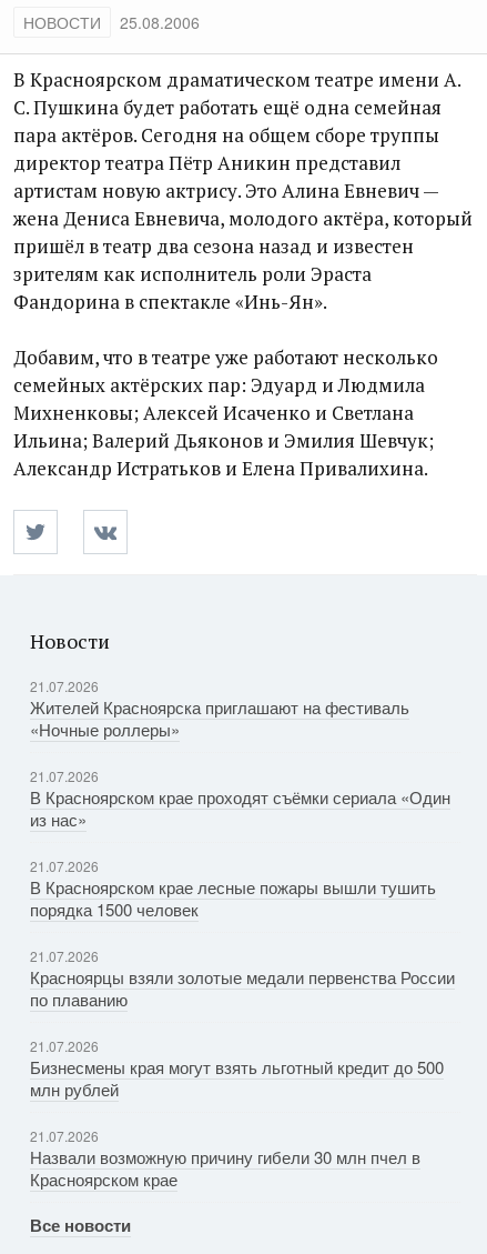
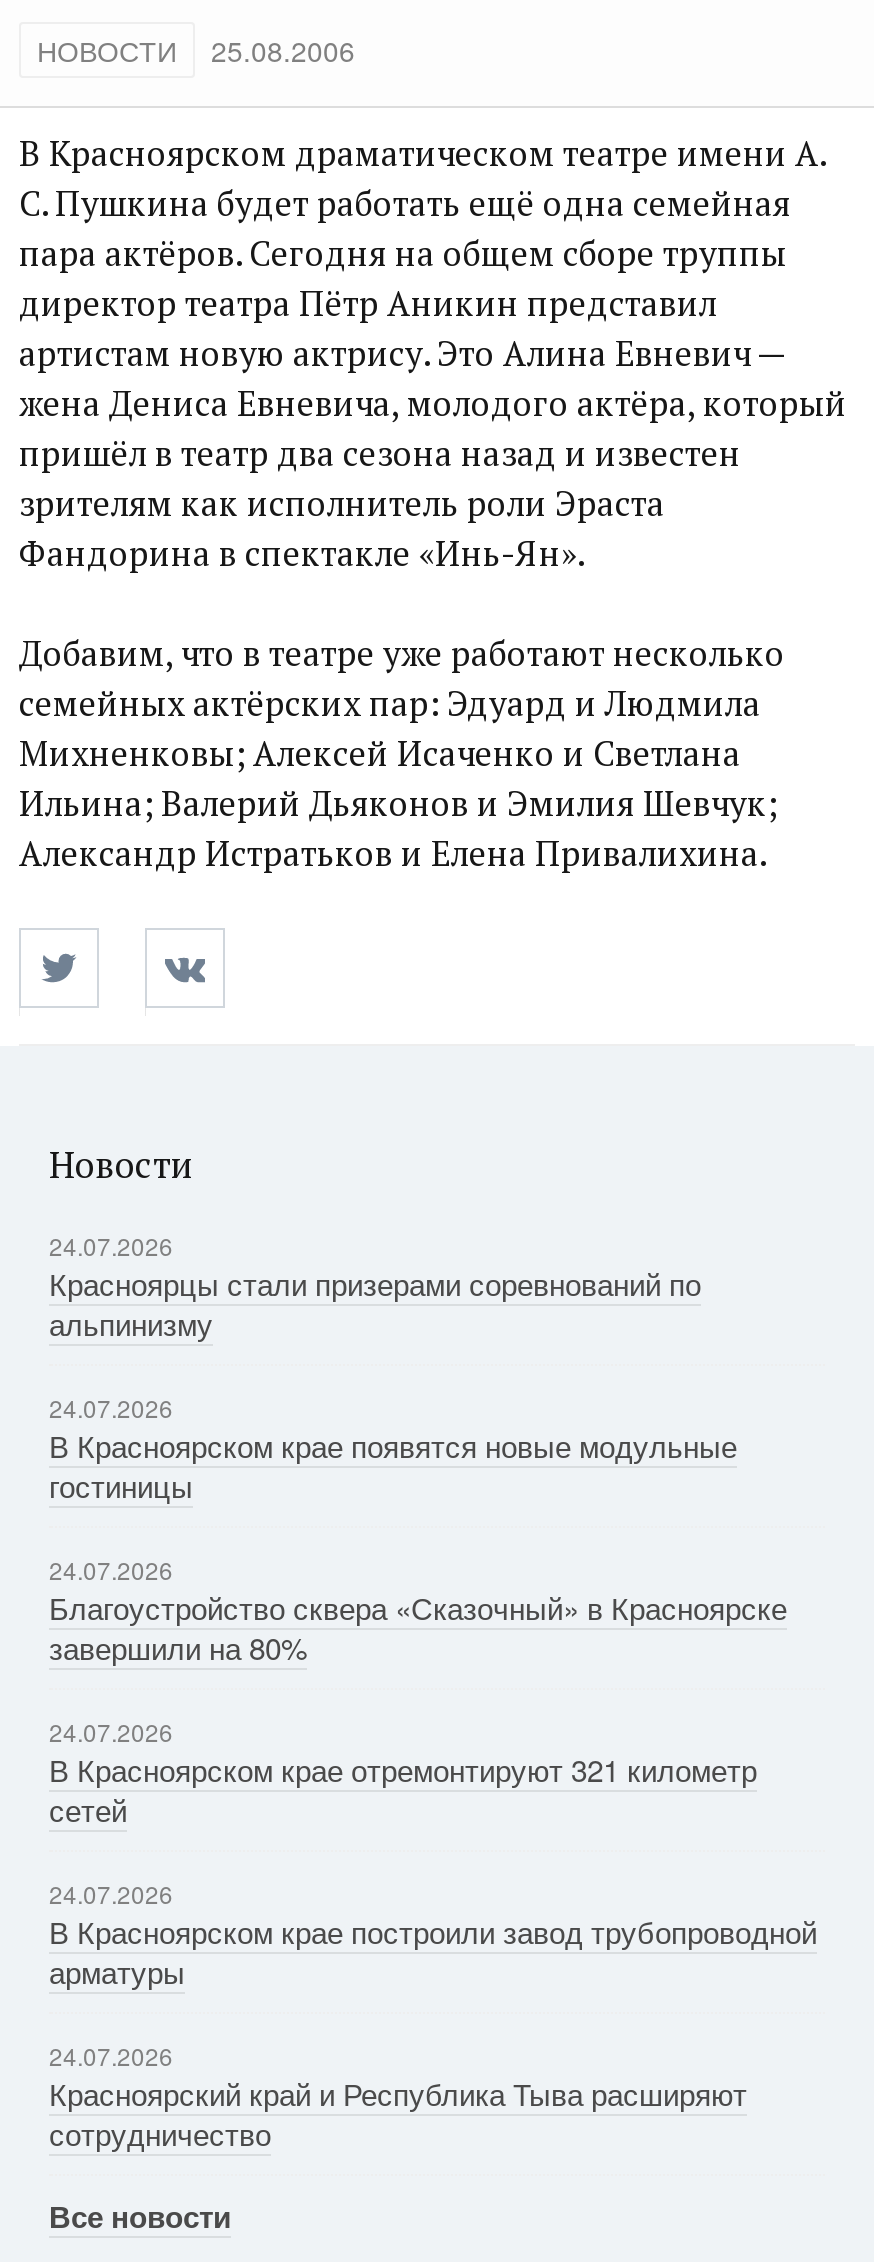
[30,676,409,741] 21.07.2026 | Жителей Красноярска приглашают на фестиваль | «Ночные роллеры» -> [49,1228,701,1344] 24.07.2026 | Красноярцы стали призерами соревнований по | альпинизму
[30,766,450,831] 21.07.2026 | В Красноярском крае проходят съёмки сериала «Один | из нас» -> [49,1390,737,1506] 24.07.2026 | В Красноярском крае появятся новые модульные | гостиницы
[30,856,436,921] 21.07.2026 | В Красноярском крае лесные пожары вышли тушить | порядка 1500 человек -> [49,1552,787,1668] 24.07.2026 | Благоустройство сквера «Сказочный» в Красноярске | завершили на 80%
[30,946,455,1011] 21.07.2026 | Красноярцы взяли золотые медали первенства России | по плаванию -> [49,1714,757,1830] 24.07.2026 | В Красноярском крае отремонтируют 321 километр | сетей
[30,1036,444,1101] 21.07.2026 | Бизнесмены края могут взять льготный кредит до 500 | млн рублей -> [49,1876,817,1992] 24.07.2026 | В Красноярском крае построили завод трубопроводной | арматуры
[30,1126,420,1191] 21.07.2026 | Назвали возможную причину гибели 30 млн пчел в | Красноярском крае -> [49,2038,747,2154] 24.07.2026 | Красноярский край и Республика Тыва расширяют | сотрудничество

